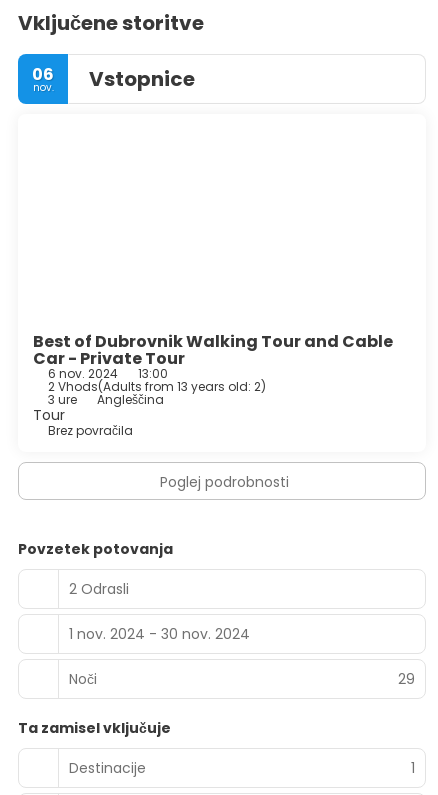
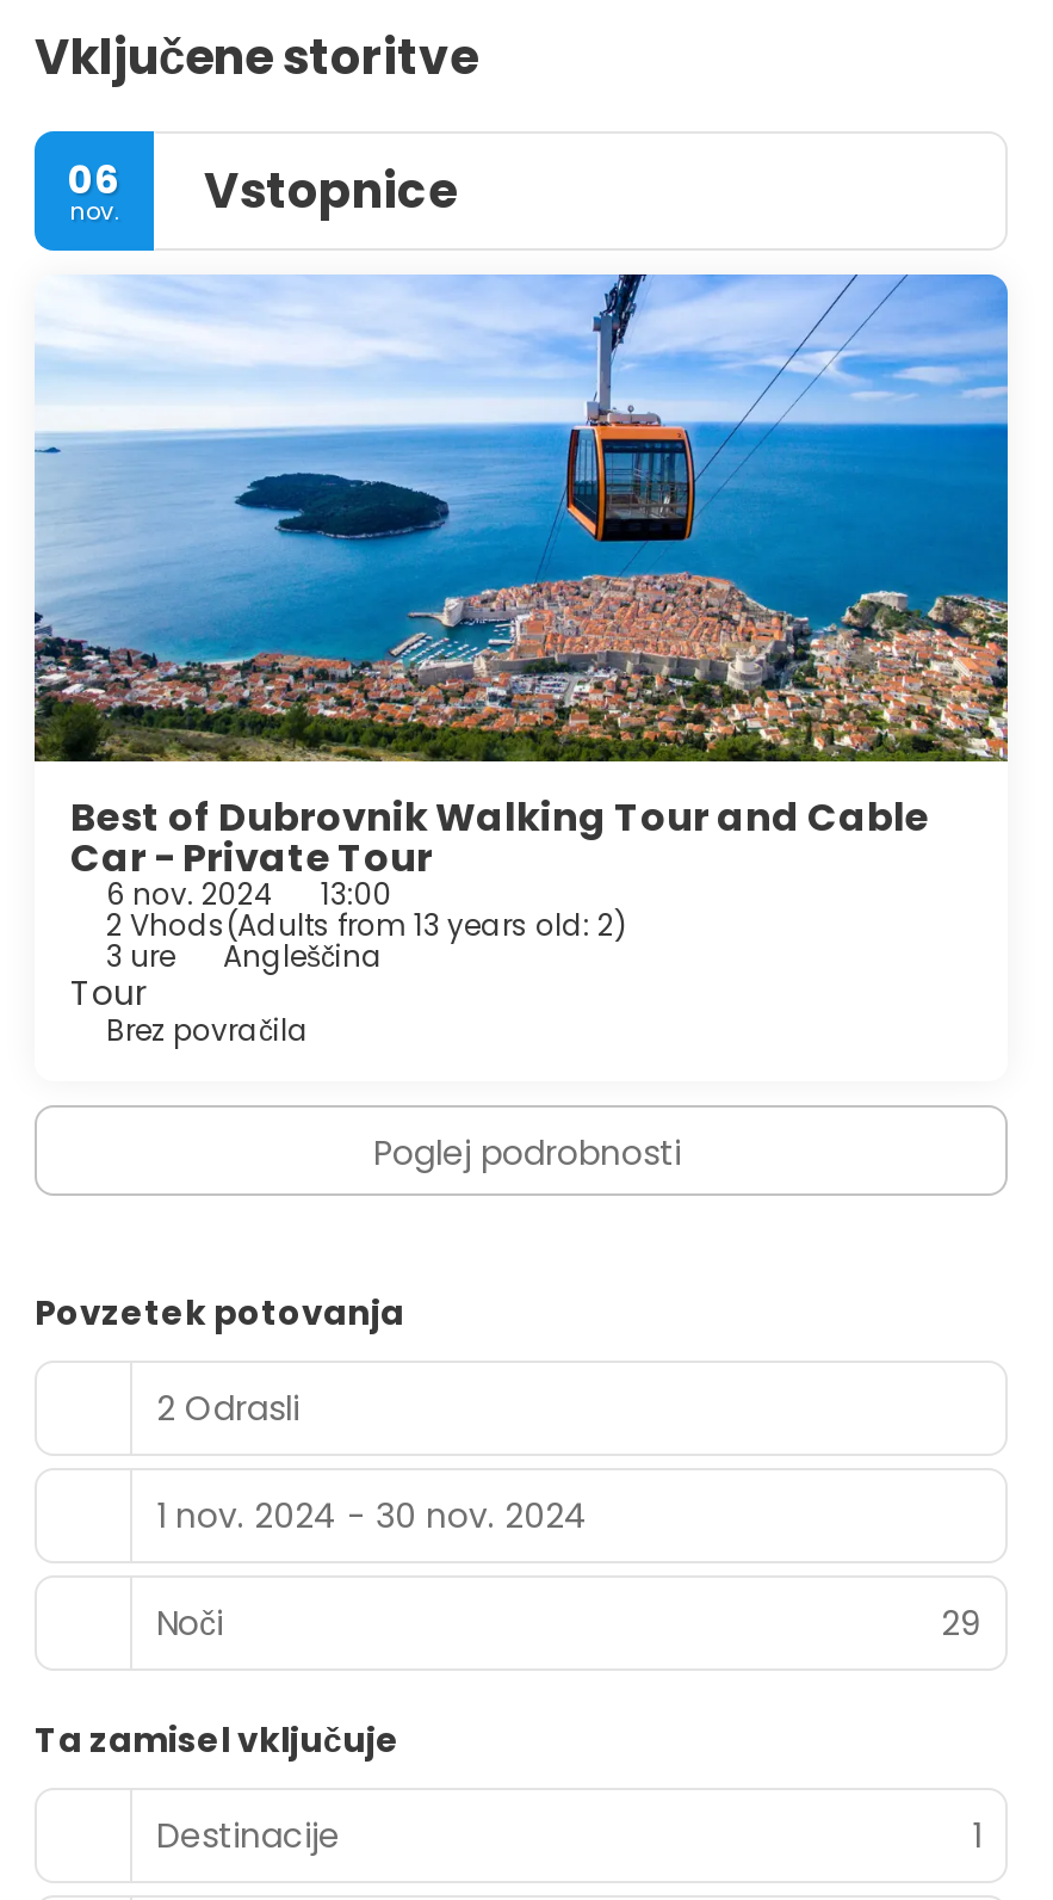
none -> [32,272,1010,764] [image]

